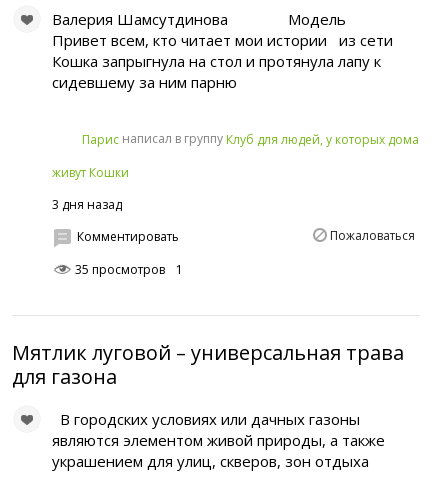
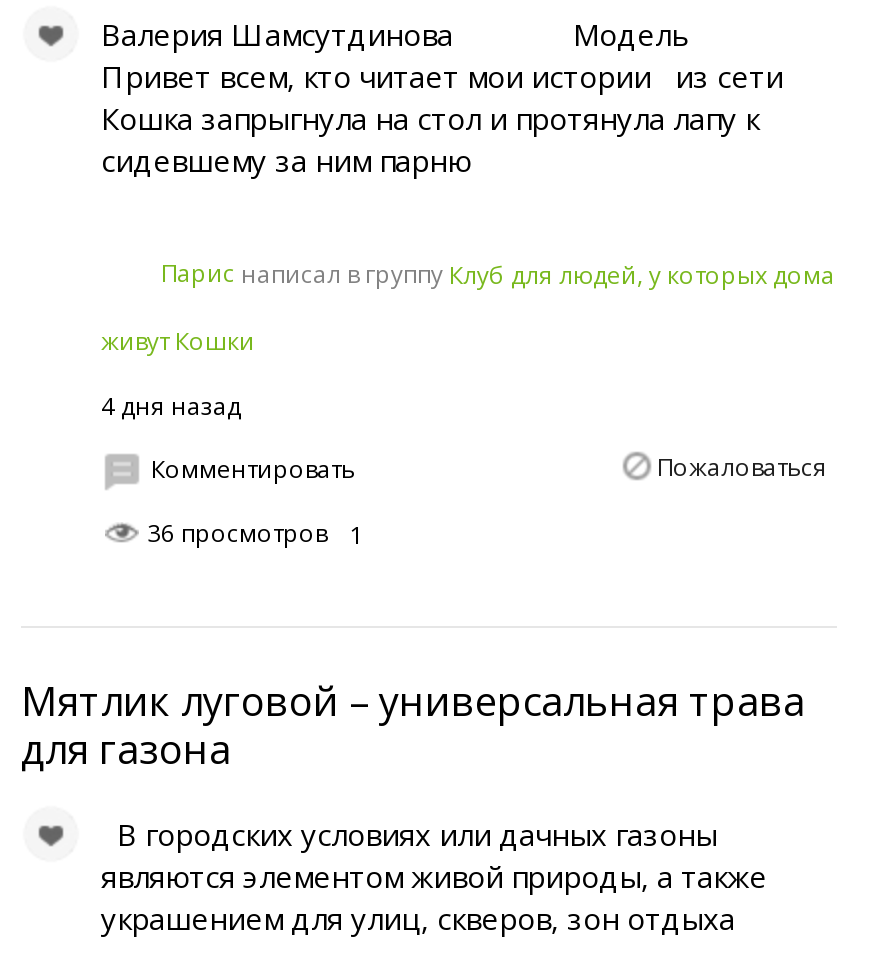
[52,196,122,213] 3 дня назад -> [101,388,241,422] 4 дня назад
[72,261,183,278] 35 просмотров 1 -> [141,517,363,552] 36 просмотров 1

